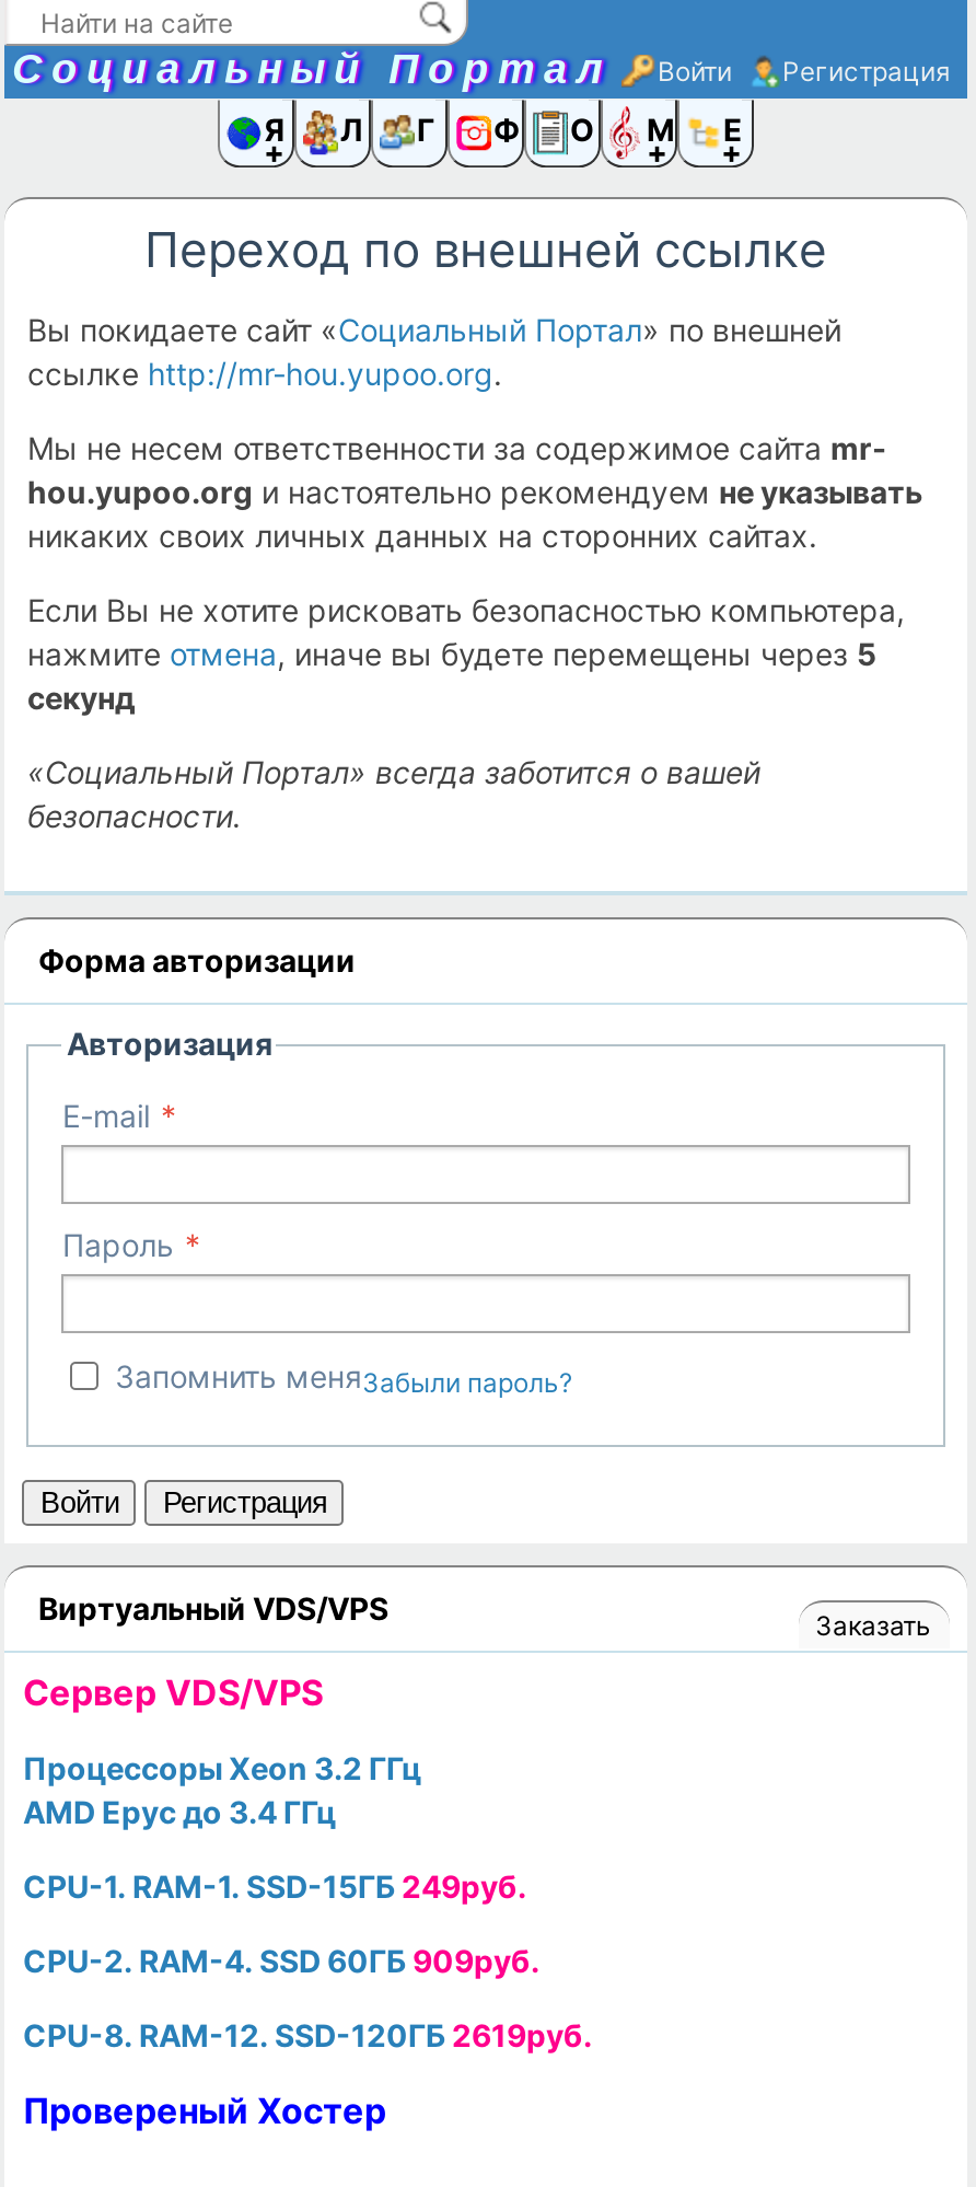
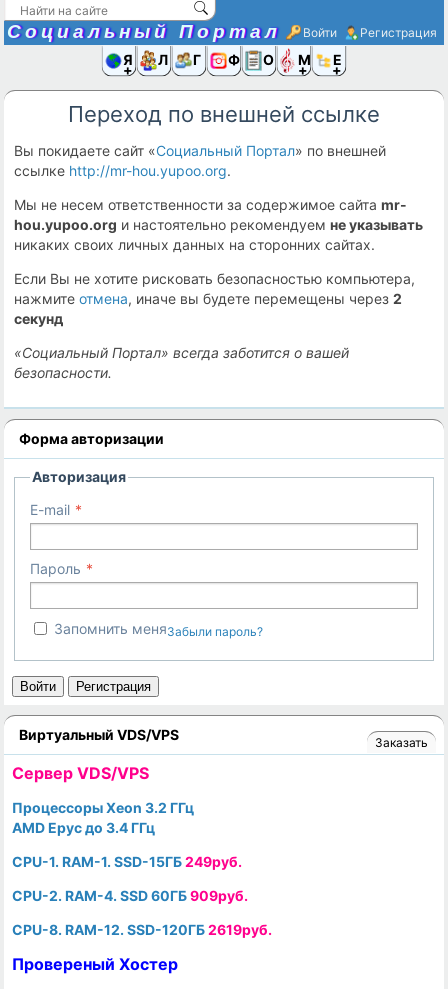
[27,635,876,672] нажмите отмена, иначе вы будете перемещены через 5 -> [14,290,402,307] нажмите отмена, иначе вы будете перемещены через 2

